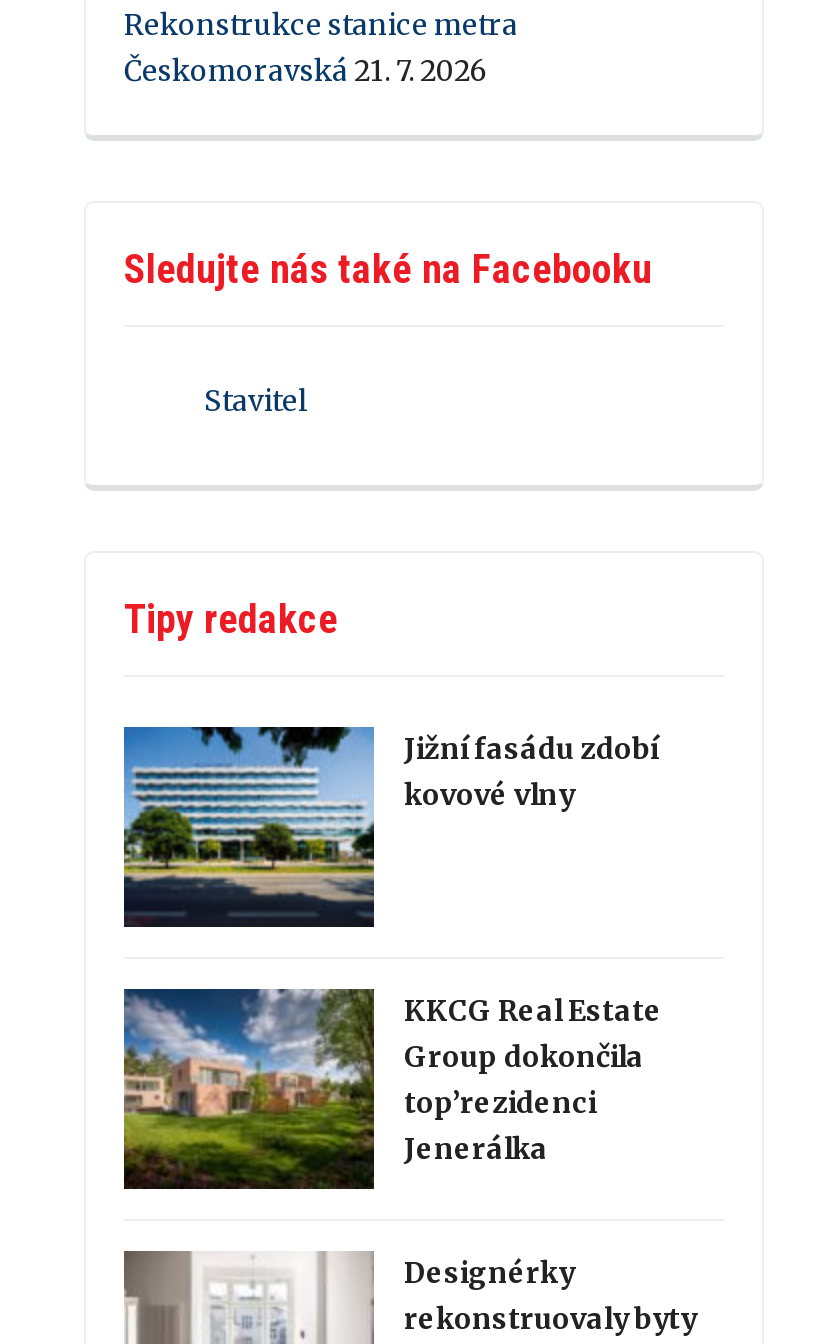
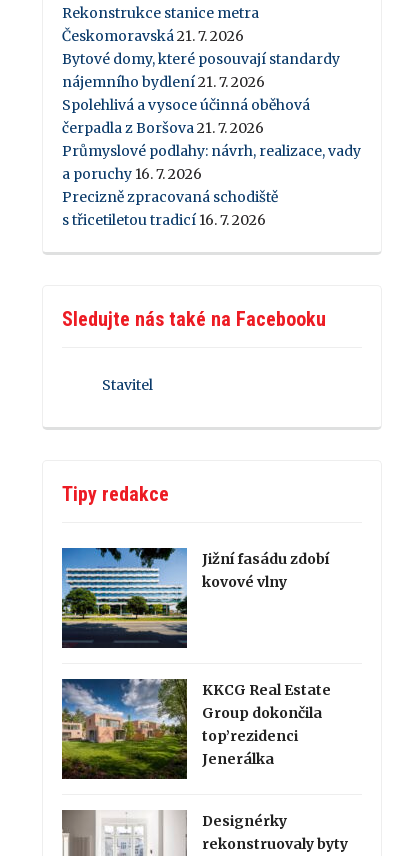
none -> [62,50,361,229] Bytové domy, které posouvají standardy | nájemního bydlení 21. 7. 2026 | Spolehlivá a vysoce účinná oběhová | čerpadla z Boršova 21. 7. 2026 | Průmyslové podlahy: návrh, realizace, vady | a poruchy 16. 7. 2026 | Precizně zpracovaná schodiště | s třicetiletou tradicí 16. 7. 2026

